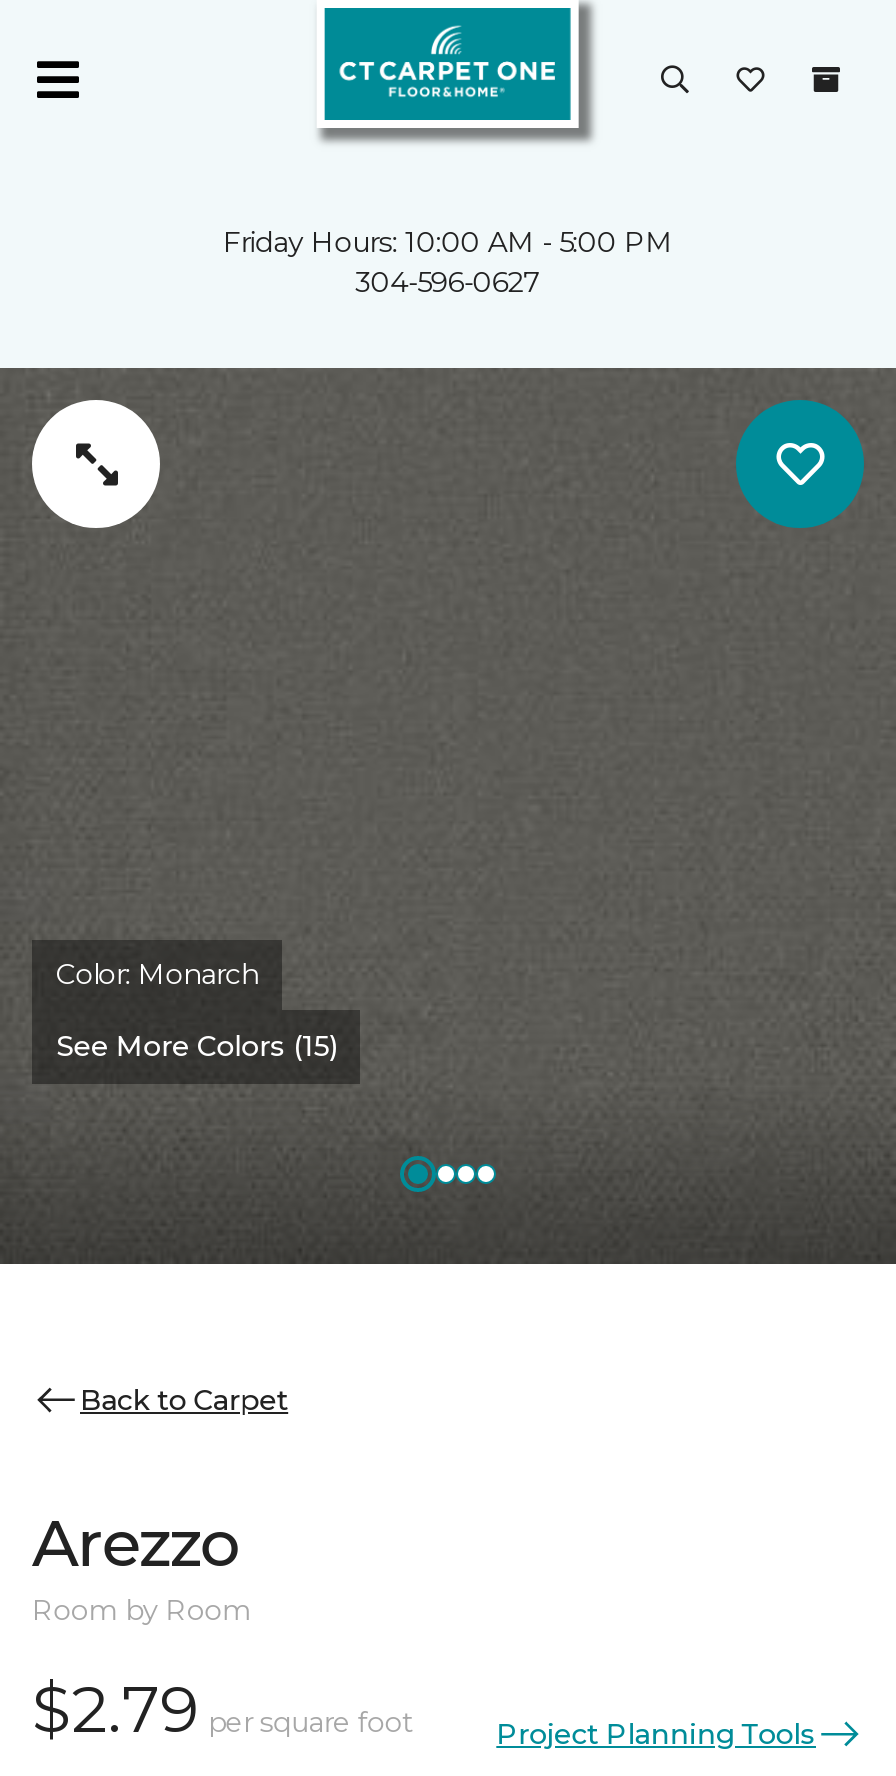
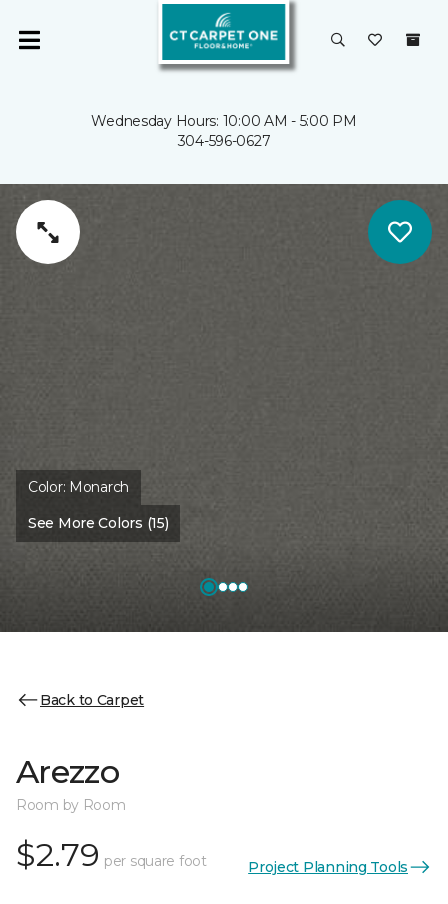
[223,224,673,260] Friday Hours: 10:00 AM - 5:00 PM -> [91,112,357,130] Wednesday Hours: 10:00 AM - 5:00 PM

